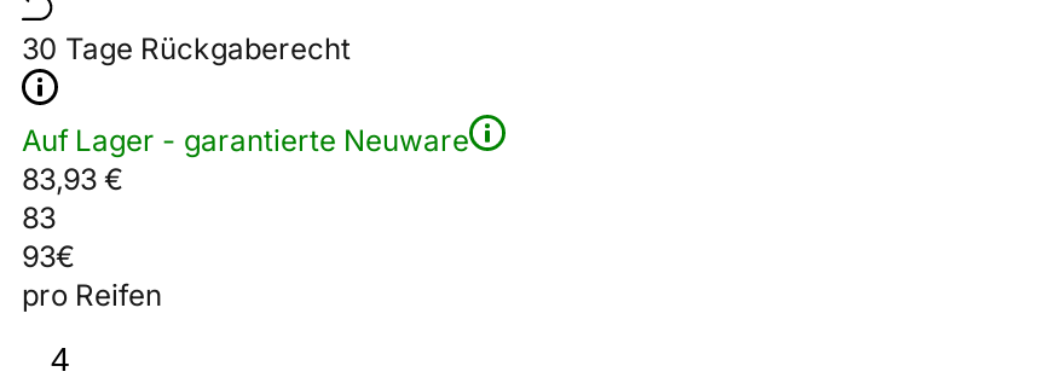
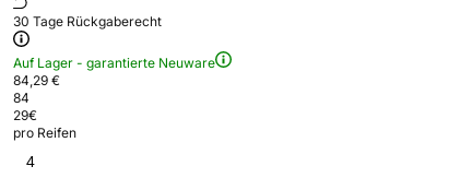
[22,160,123,197] 83,93 € -> [13,73,60,89] 84,29 €
[22,199,56,235] 83 -> [13,90,29,106] 84
[22,238,75,274] 93€ -> [13,107,37,124] 29€

